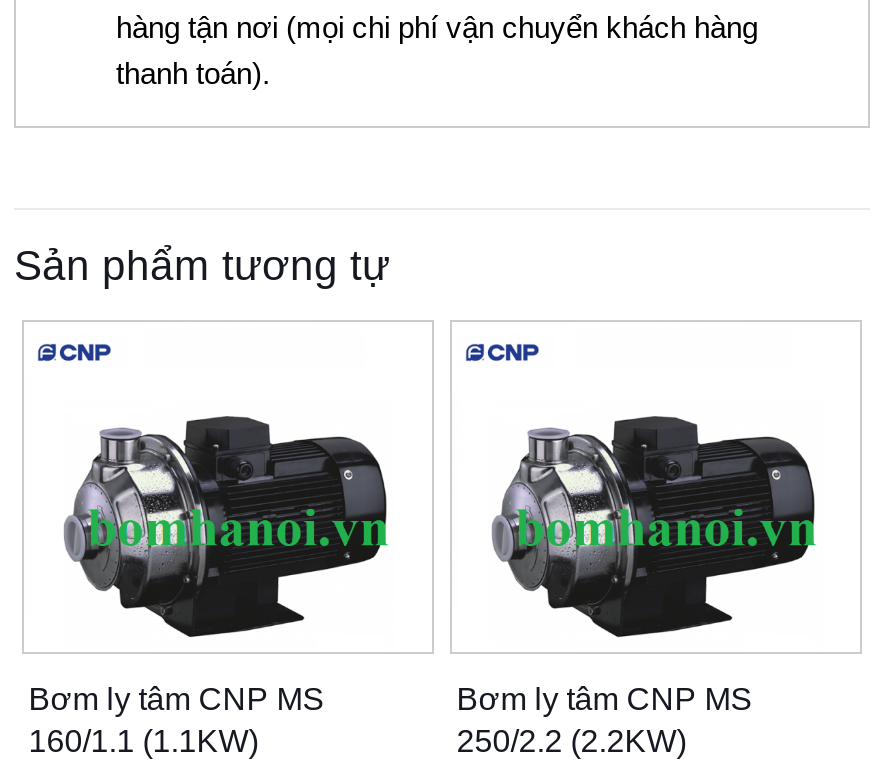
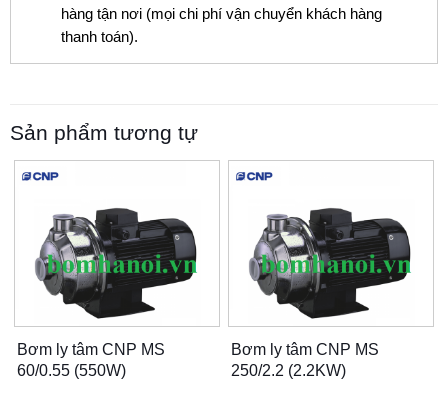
[29,723,259,757] 160/1.1 (1.1KW) -> [17,362,126,379] 60/0.55 (550W)

